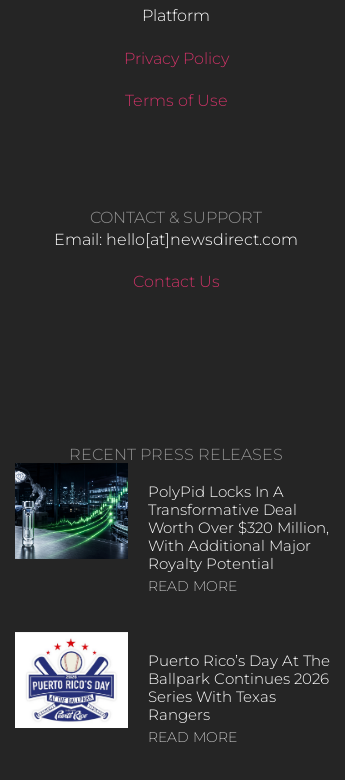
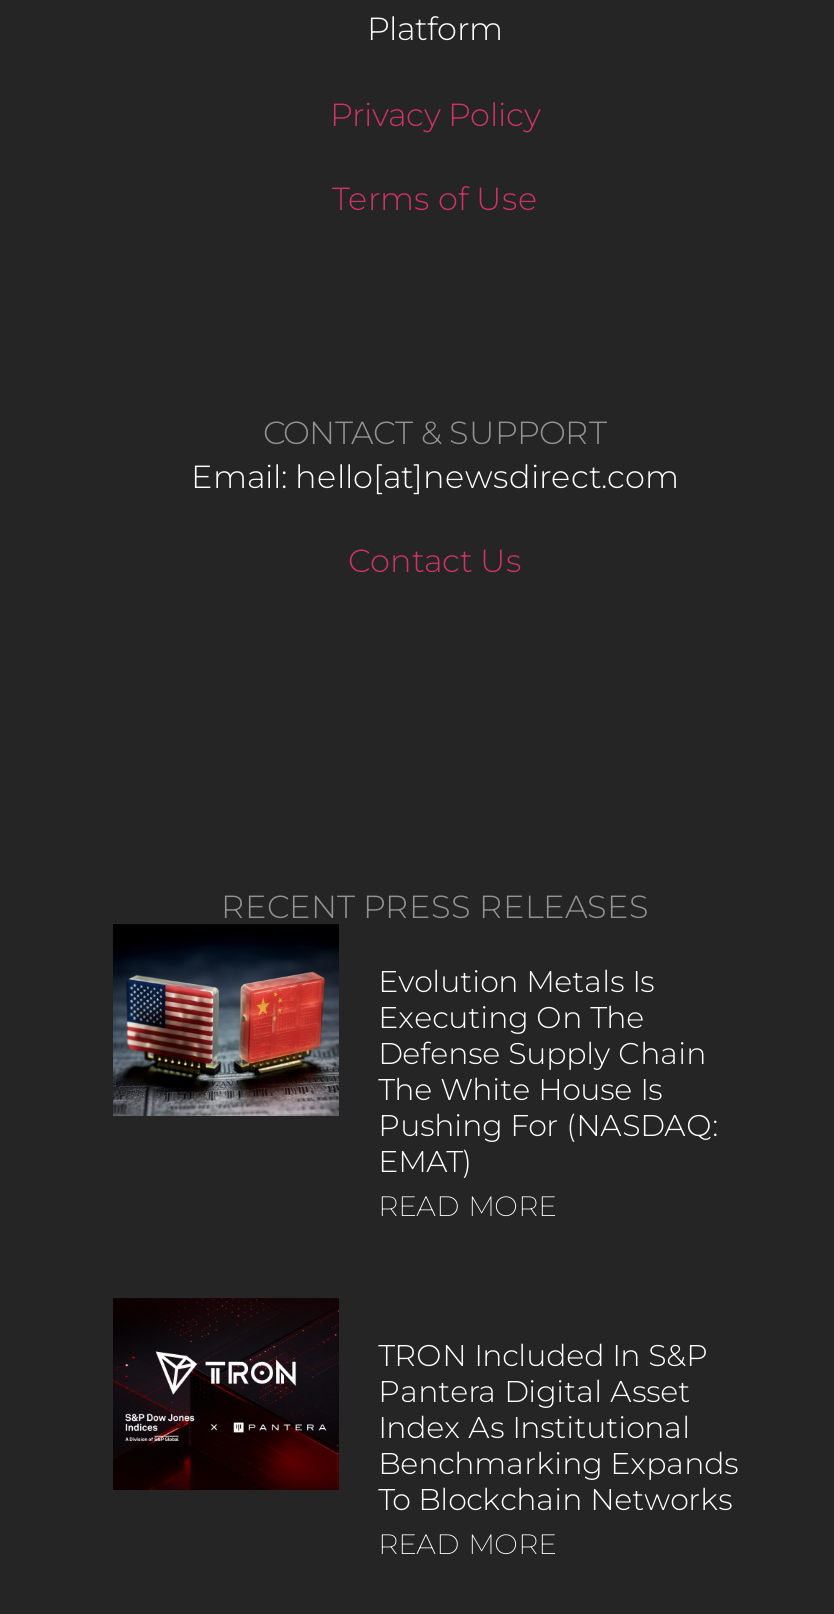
[14,470,329,573] [image] | PolyPid Locks In A | Transformative Deal | Worth Over $320 Million, | With Additional Major | Royalty Potential -> [111,926,718,1181] [image] | Evolution Metals Is | Executing On The | Defense Supply Chain | The White House Is | Pushing For (NASDAQ: | EMAT)
[14,631,330,729] [image] | Puerto Rico’s Day At The | Ballpark Continues 2026 | Series With Texas | Rangers -> [111,1298,738,1519] [image] | TRON Included In S&P | Pantera Digital Asset | Index As Institutional | Benchmarking Expands | To Blockchain Networks

